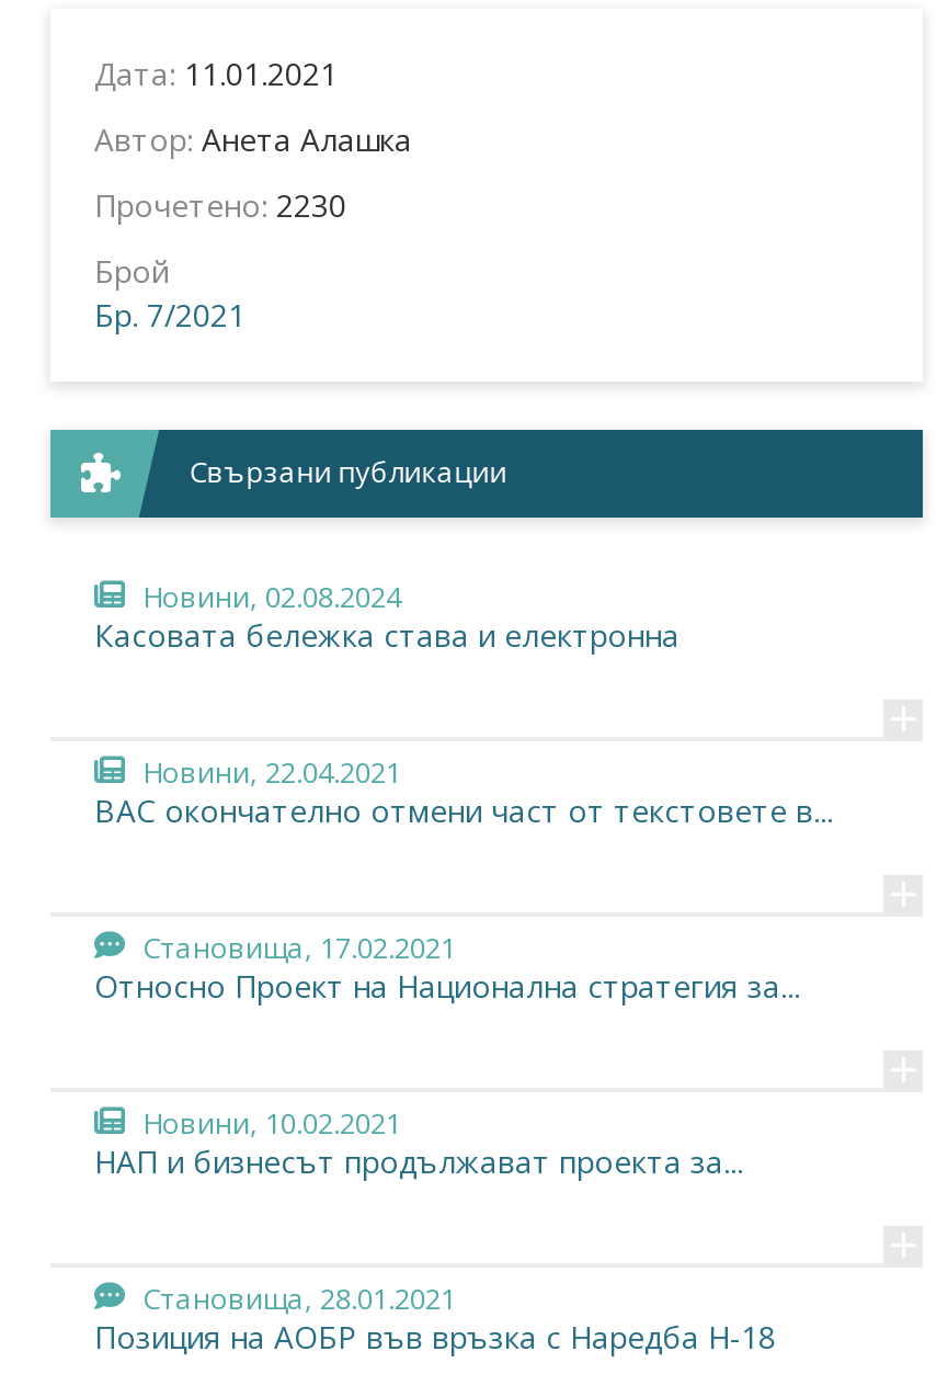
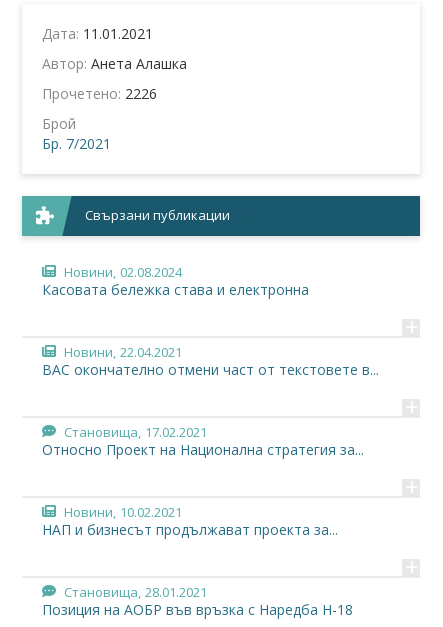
[94,185,346,227] Прочетено: 2230 -> [42,84,157,103] Прочетено: 2226

